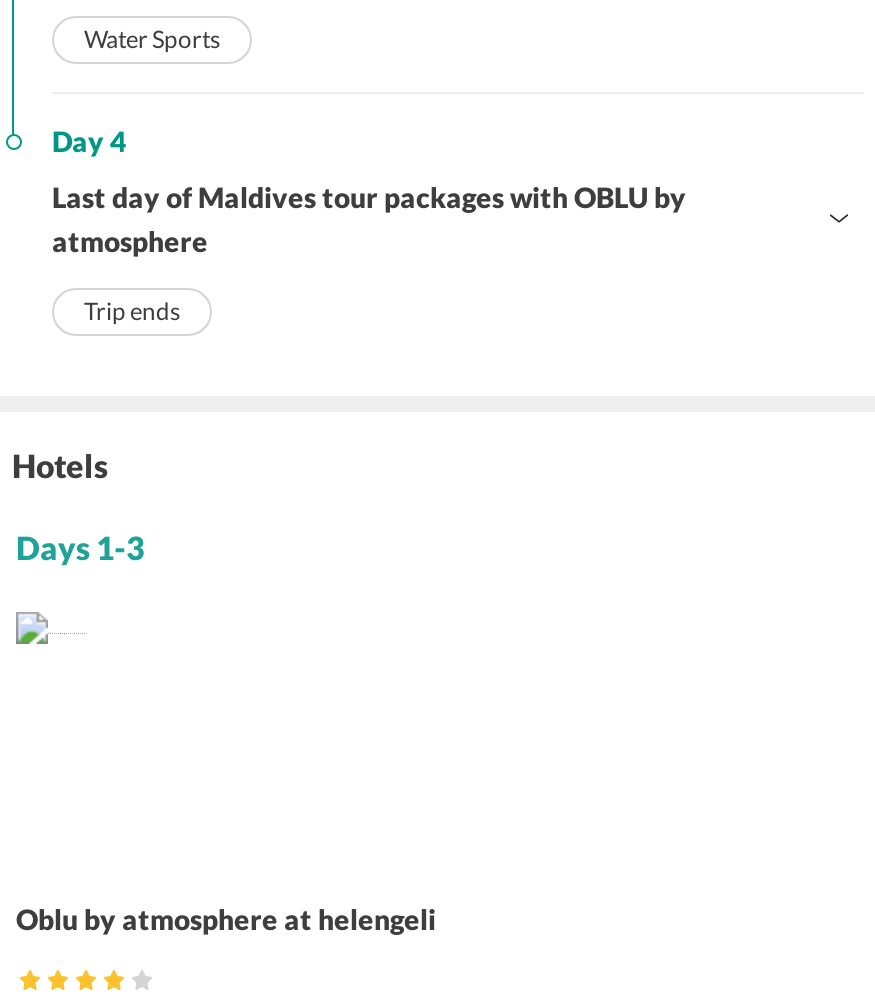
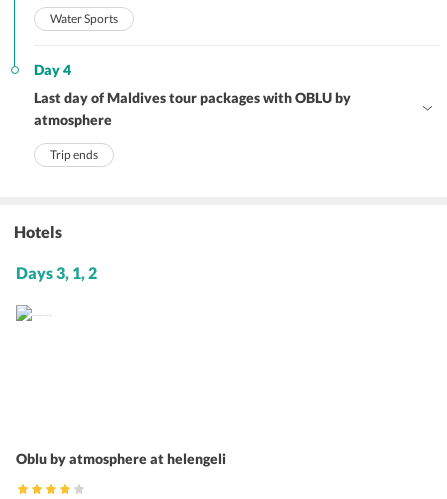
[16,528,144,566] Days 1-3 -> [16,263,97,282] Days 3, 1, 2

